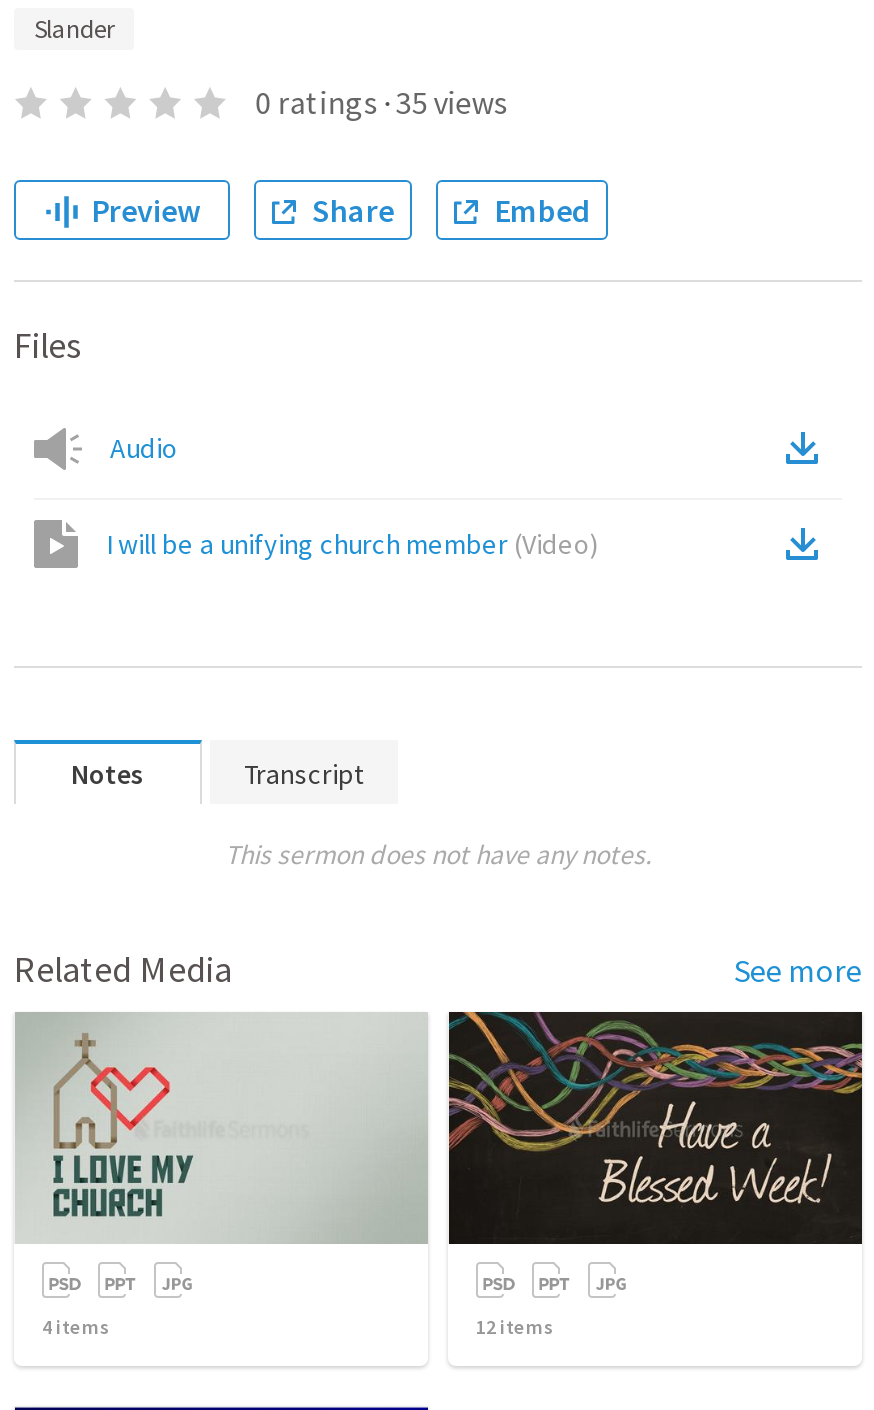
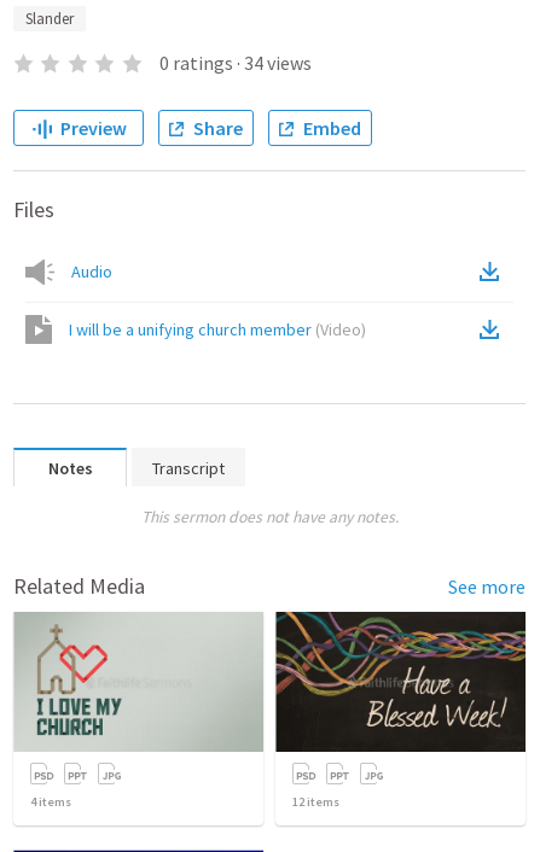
[255,82,507,122] 0 ratings · 35 views -> [159,51,311,75] 0 ratings · 34 views

